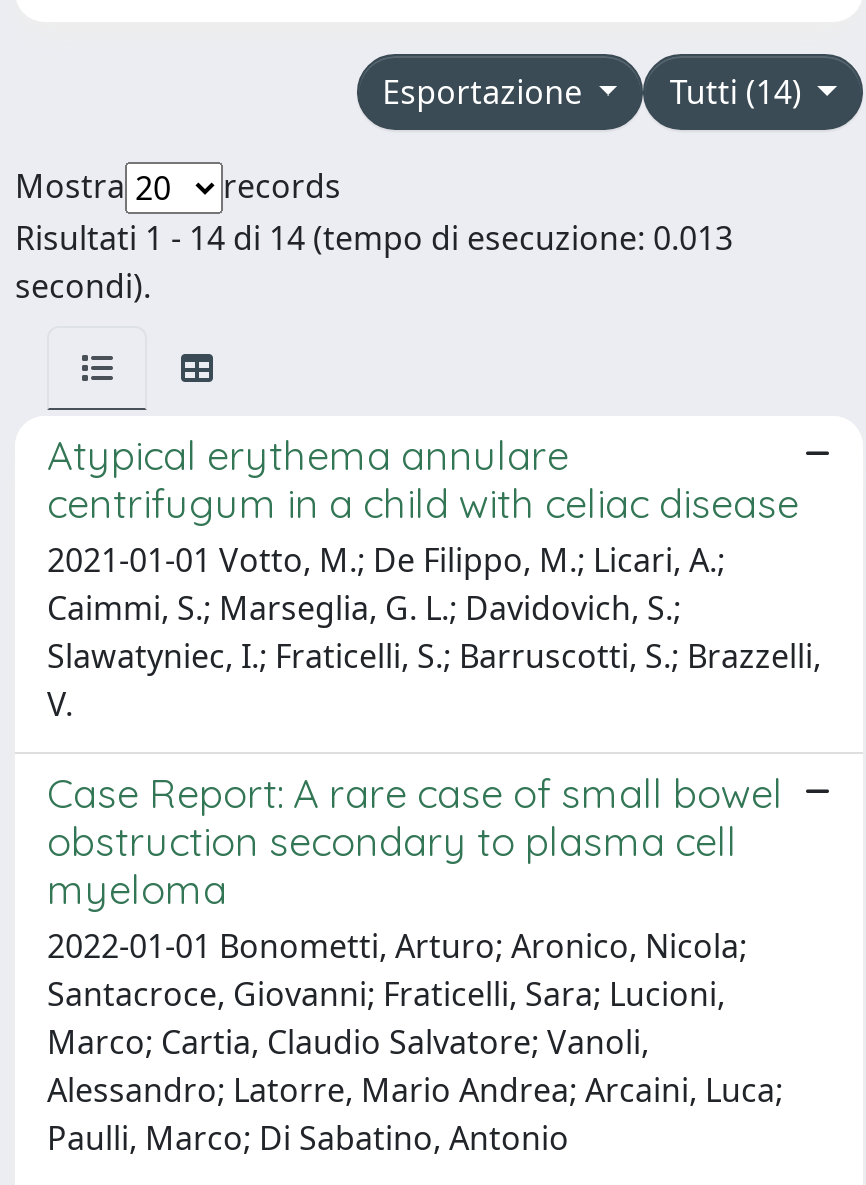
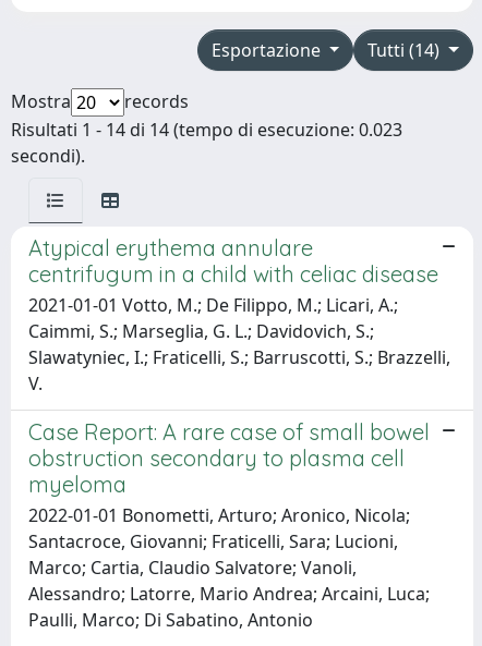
[15,216,733,260] Risultati 1 - 14 di 14 (tempo di esecuzione: 0.013 -> [11,117,402,141] Risultati 1 - 14 di 14 (tempo di esecuzione: 0.023

